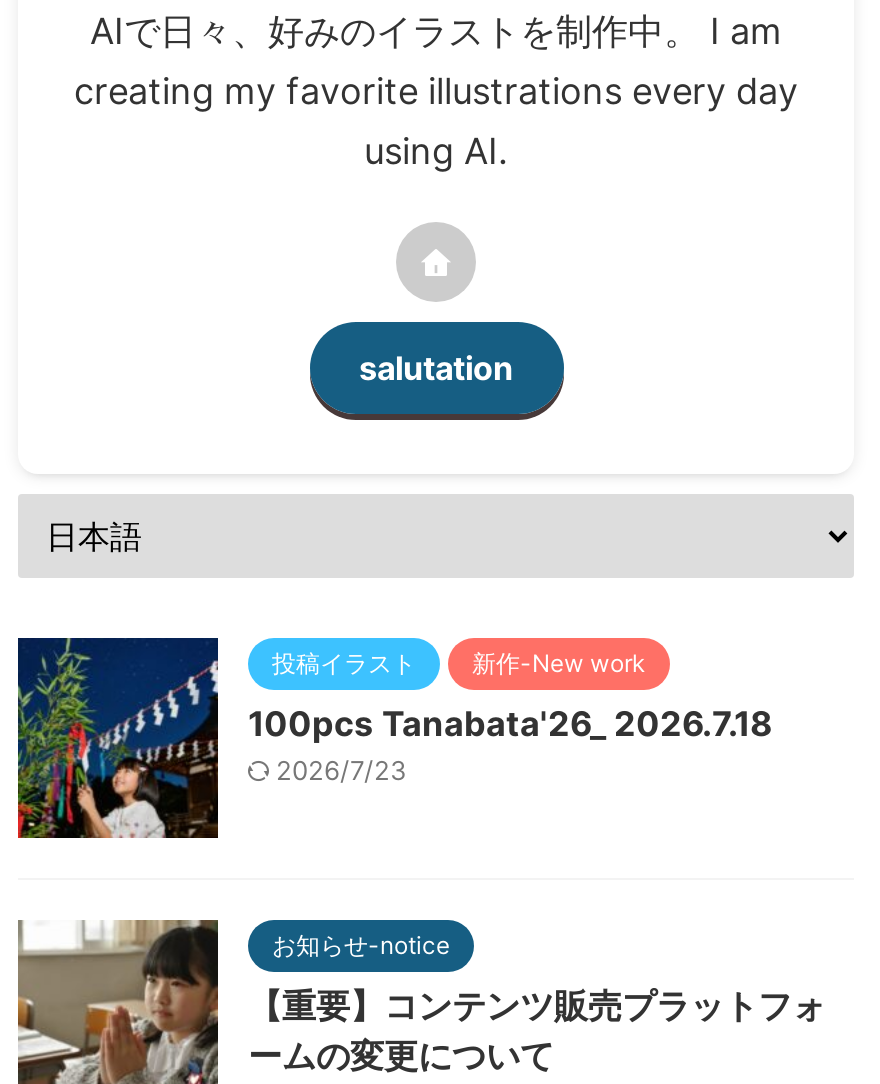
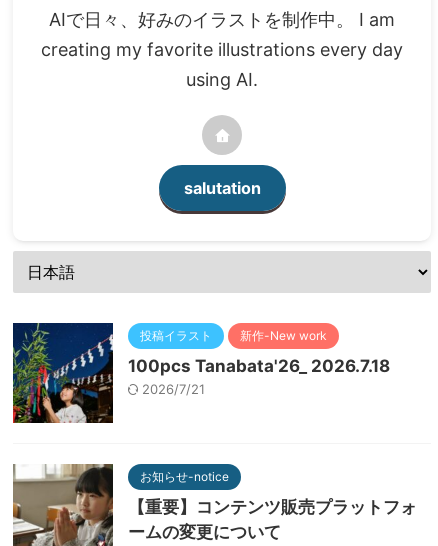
[276,754,406,786] 2026/7/23 -> [142,381,205,397] 2026/7/21

